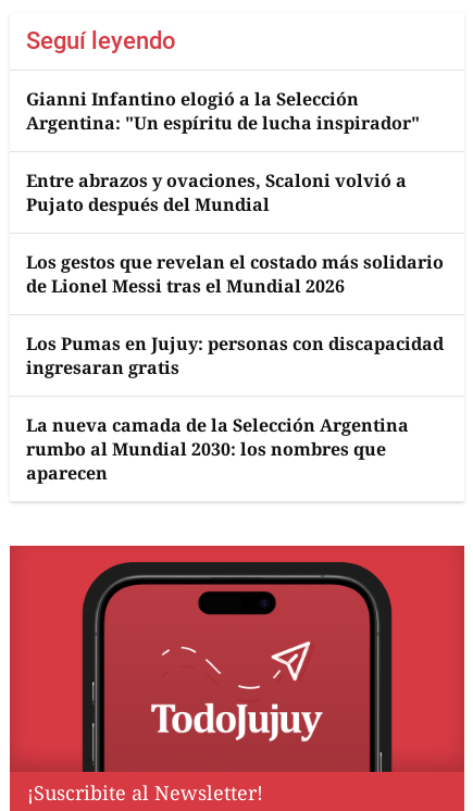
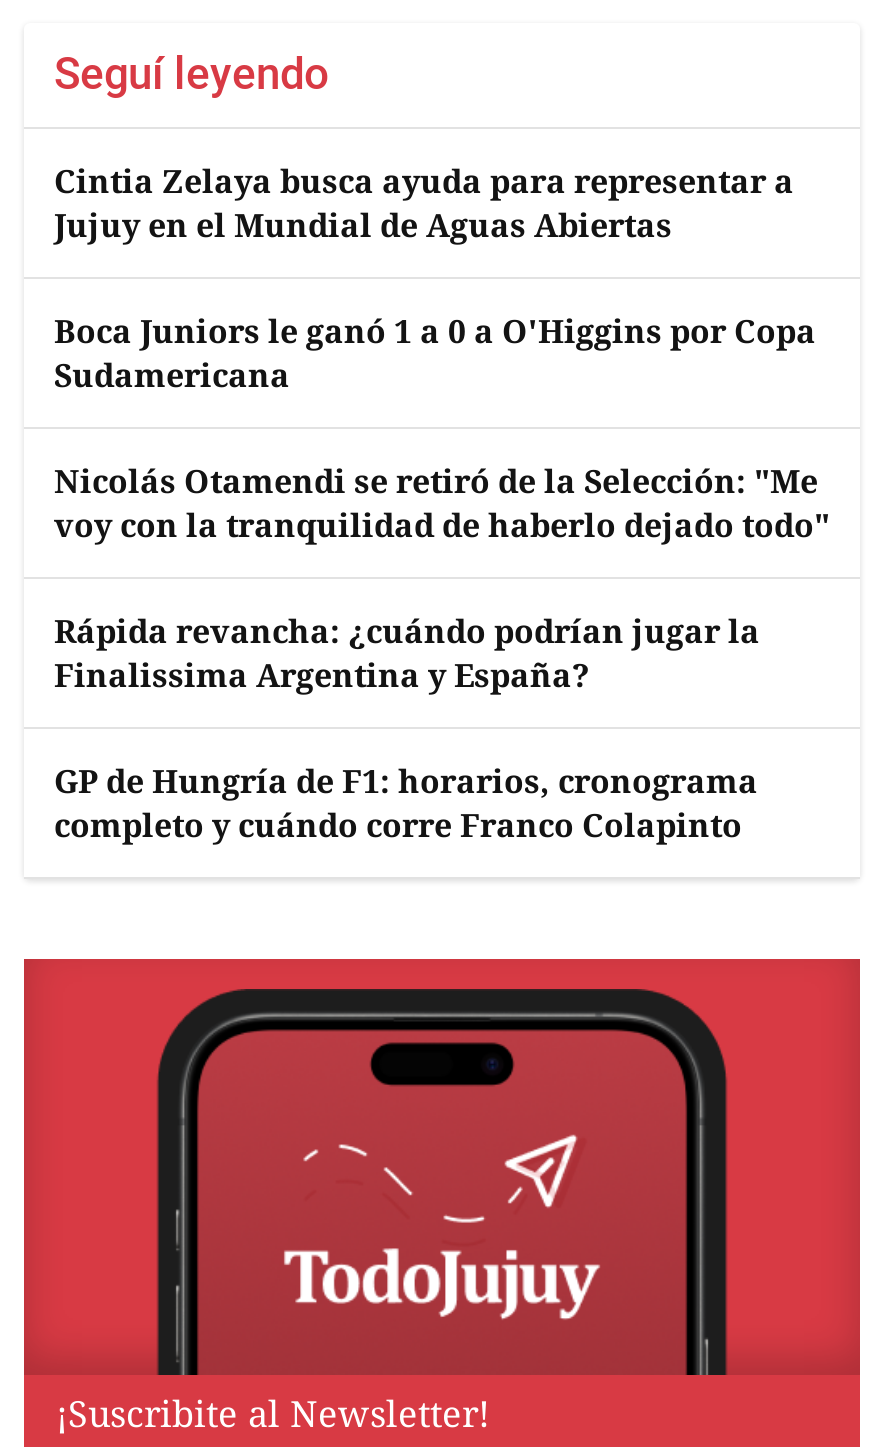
[26,87,420,135] Gianni Infantino elogió a la Selección | Argentina: "Un espíritu de lucha inspirador" -> [54,159,794,247] Cintia Zelaya busca ayuda para representar a | Jujuy en el Mundial de Aguas Abiertas
[26,168,407,216] Entre abrazos y ovaciones, Scaloni volvió a | Pujato después del Mundial -> [54,309,816,397] Boca Juniors le ganó 1 a 0 a O'Higgins por Copa | Sudamericana
[26,250,444,298] Los gestos que revelan el costado más solidario | de Lionel Messi tras el Mundial 2026 -> [54,459,830,547] Nicolás Otamendi se retiró de la Selección: "Me | voy con la tranquilidad de haberlo dejado todo"
[26,331,444,379] Los Pumas en Jujuy: personas con discapacidad | ingresaran gratis -> [54,609,760,697] Rápida revancha: ¿cuándo podrían jugar la | Finalissima Argentina y España?
[26,413,409,485] La nueva camada de la Selección Argentina | rumbo al Mundial 2030: los nombres que | aparecen -> [54,759,758,847] GP de Hungría de F1: horarios, cronograma | completo y cuándo corre Franco Colapinto

